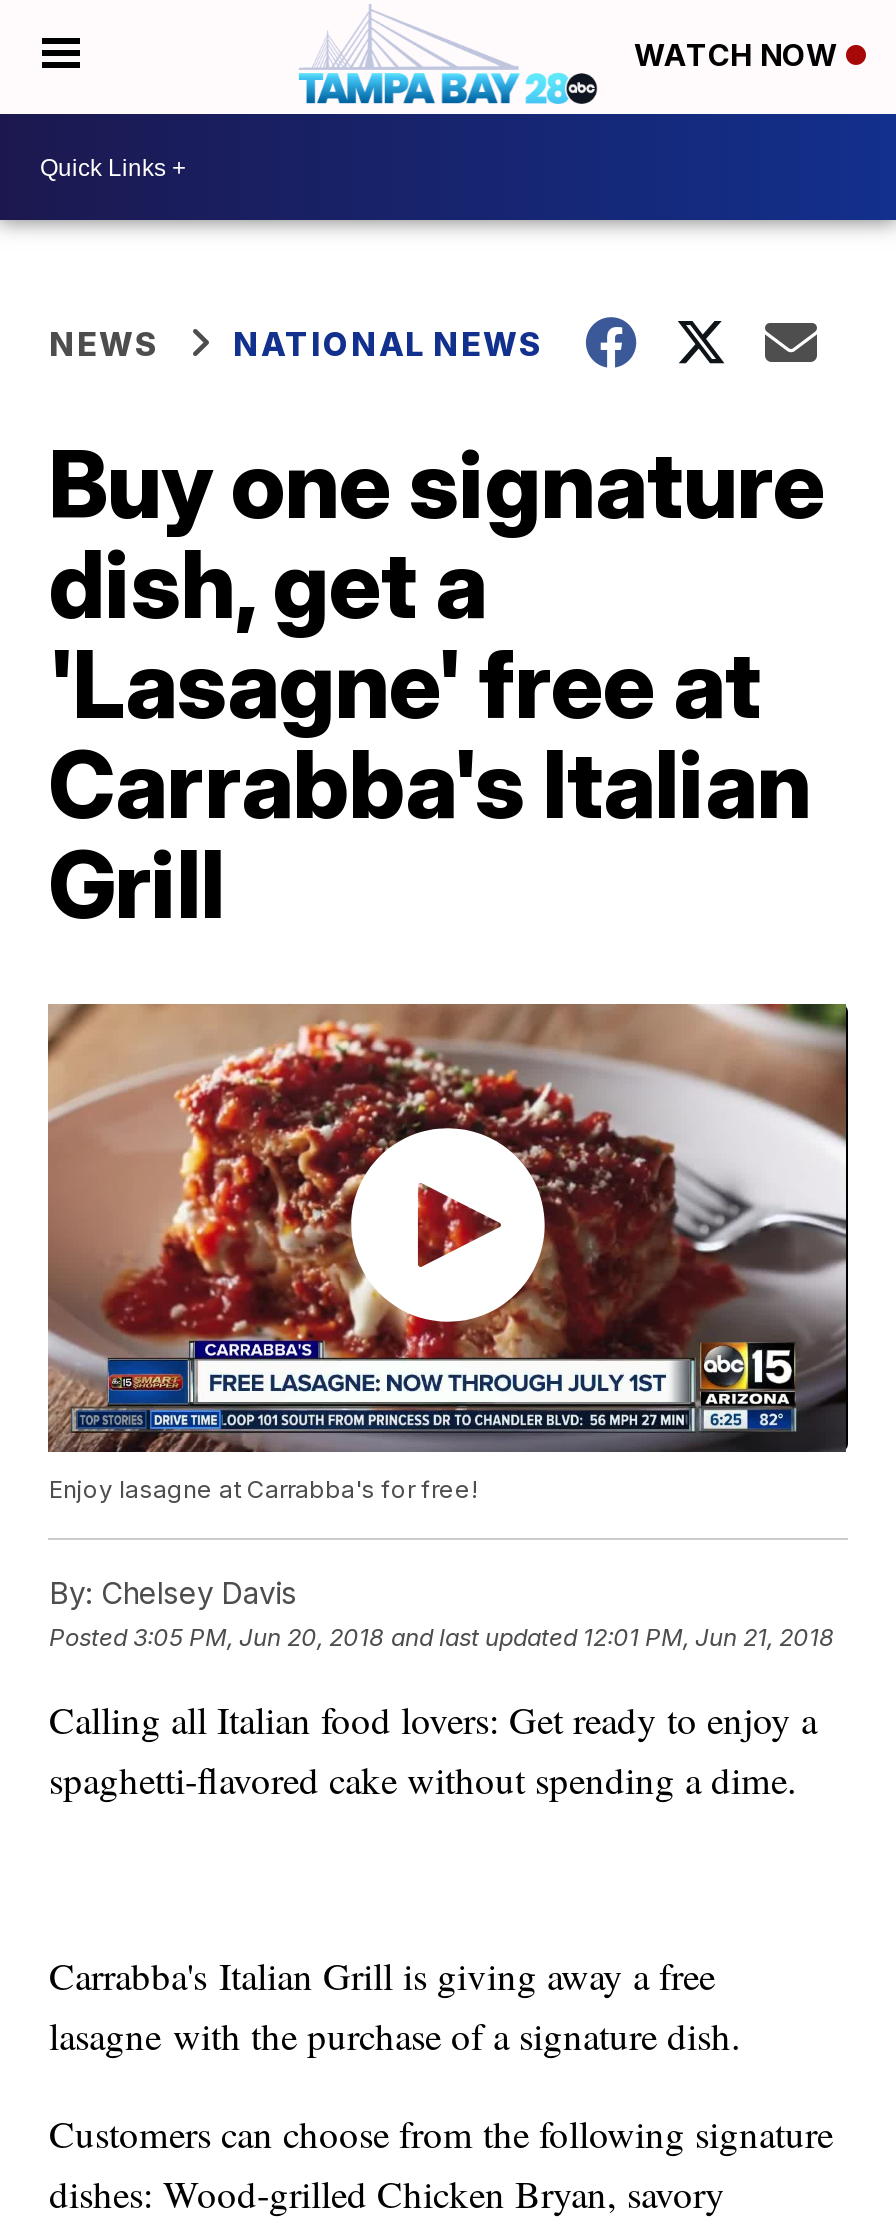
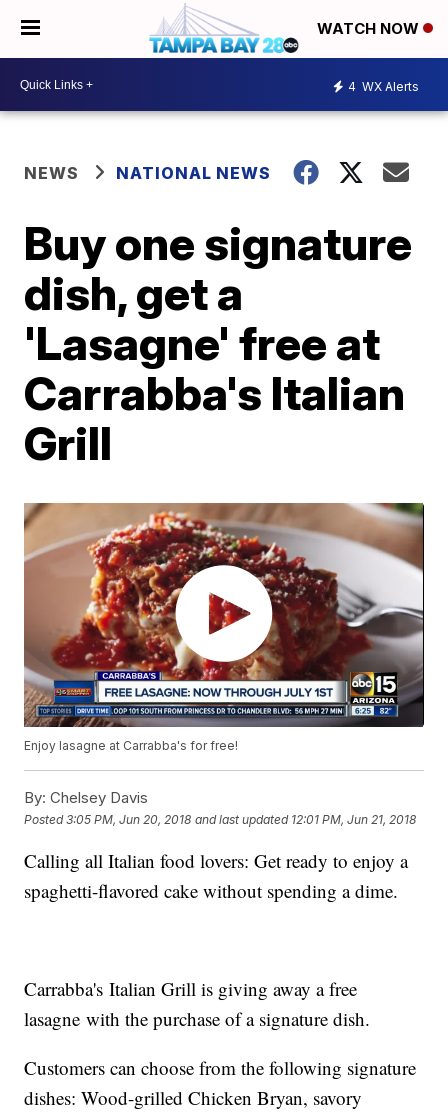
none -> [348,78,419,93] 4 WX Alerts

